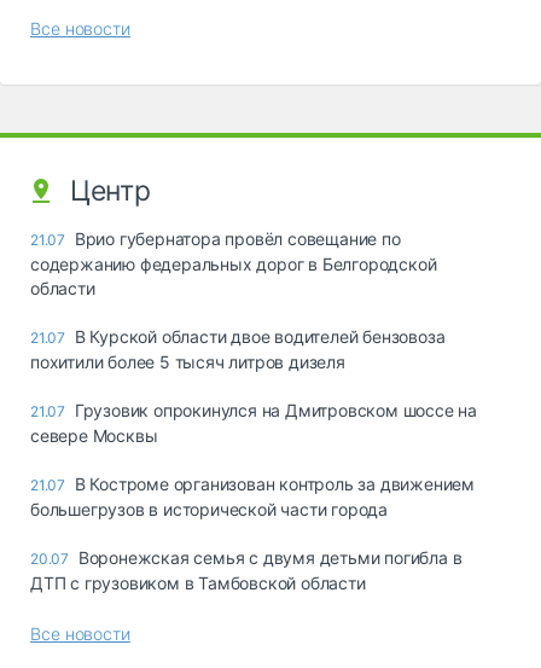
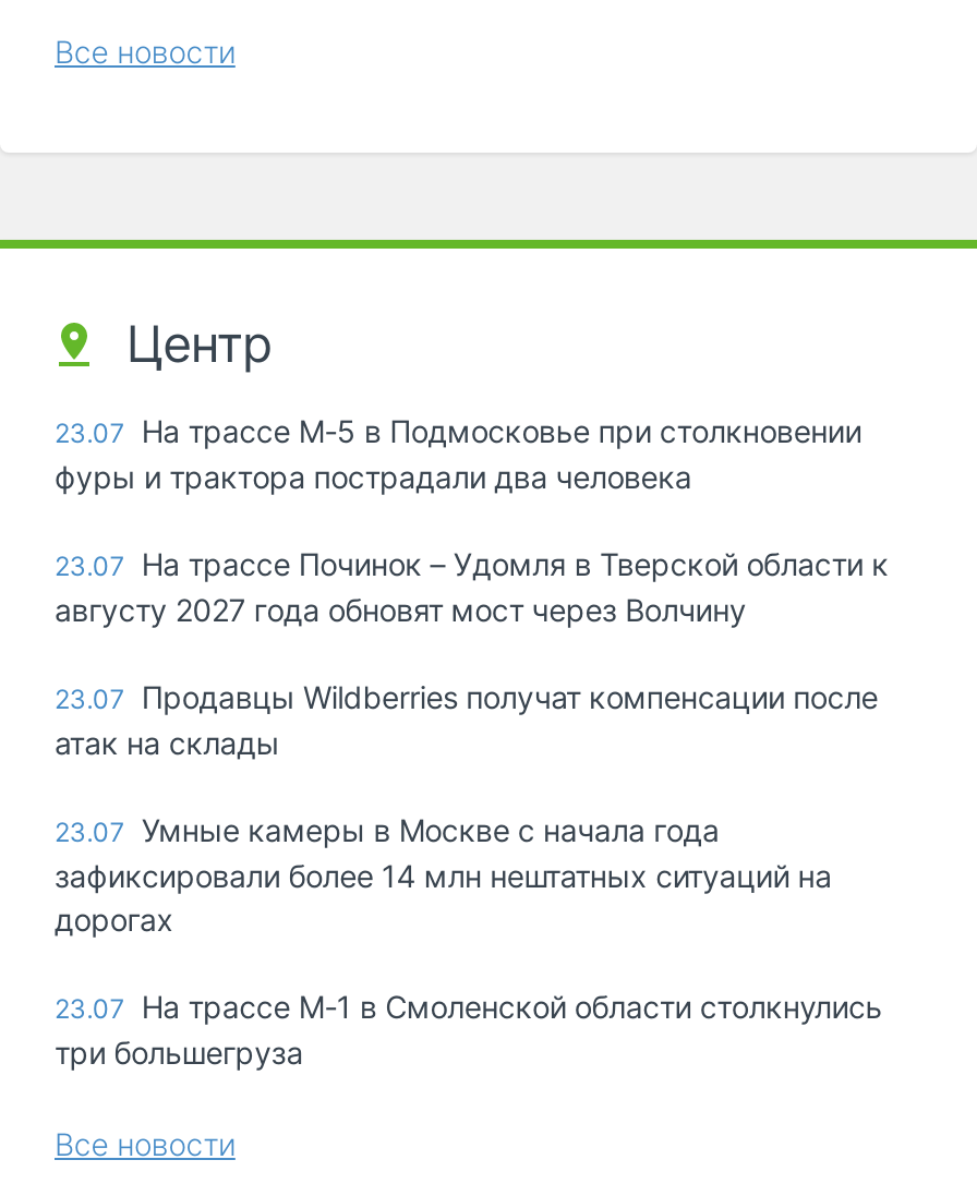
[30,228,436,298] 21.07 Врио губернатора провёл совещание по | содержанию федеральных дорог в Белгородской | области -> [55,412,861,495] 23.07 На трассе М-5 в Подмосковье при столкновении | фуры и трактора пострадали два человека
[30,326,445,372] 21.07 В Курской области двое водителей бензовоза | похитили более 5 тысяч литров дизеля -> [55,545,888,628] 23.07 На трассе Починок – Удомля в Тверской области к | августу 2027 года обновят мост через Волчину
[30,400,477,446] 21.07 Грузовик опрокинулся на Дмитровском шоссе на | севере Москвы -> [55,678,878,761] 23.07 Продавцы Wildberries получат компенсации после | атак на склады
[30,474,475,520] 21.07 В Костроме организован контроль за движением | большегрузов в исторической части города -> [55,811,832,938] 23.07 Умные камеры в Москве с начала года | зафиксировали более 14 млн нештатных ситуаций на | дорогах
[30,547,462,593] 20.07 Воронежская семья с двумя детьми погибла в | ДТП с грузовиком в Тамбовской области -> [55,988,882,1071] 23.07 На трассе М-1 в Смоленской области столкнулись | три большегруза

